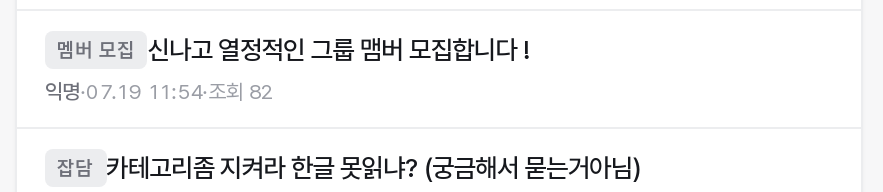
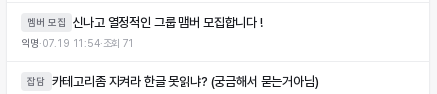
[45,79,275,105] 익명·07.19 11:54·조회 82 -> [21,37,133,50] 익명·07.19 11:54·조회 71

